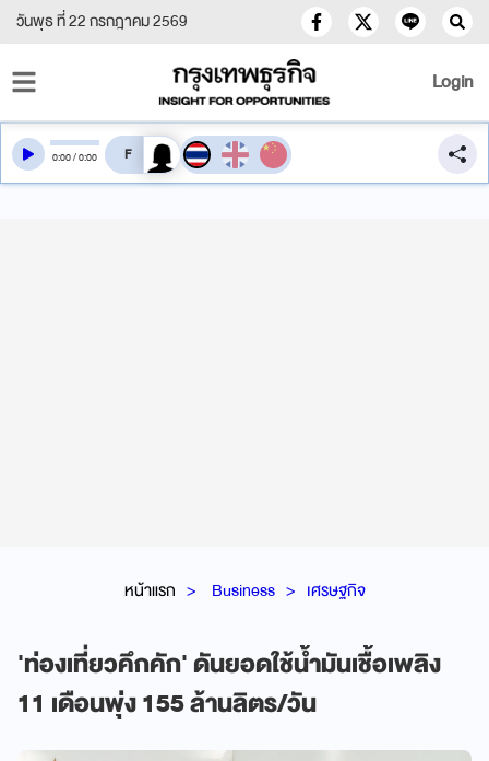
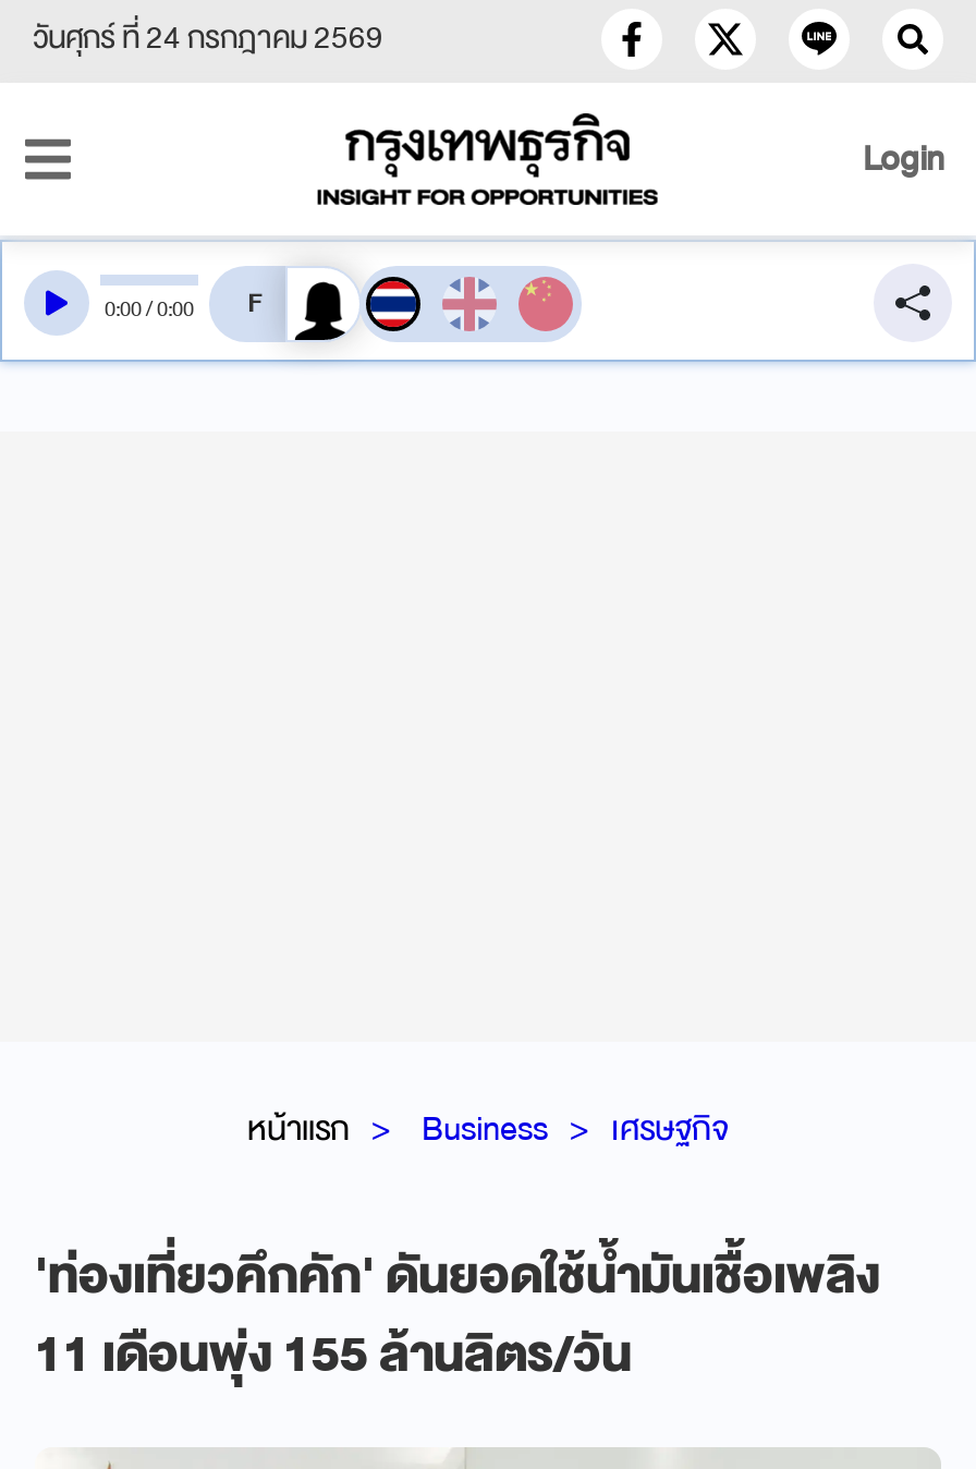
[16,8,188,35] วันพุธ ที่ 22 กรกฎาคม 2569 -> [33,11,383,65] วันศุกร์ ที่ 24 กรกฎาคม 2569

